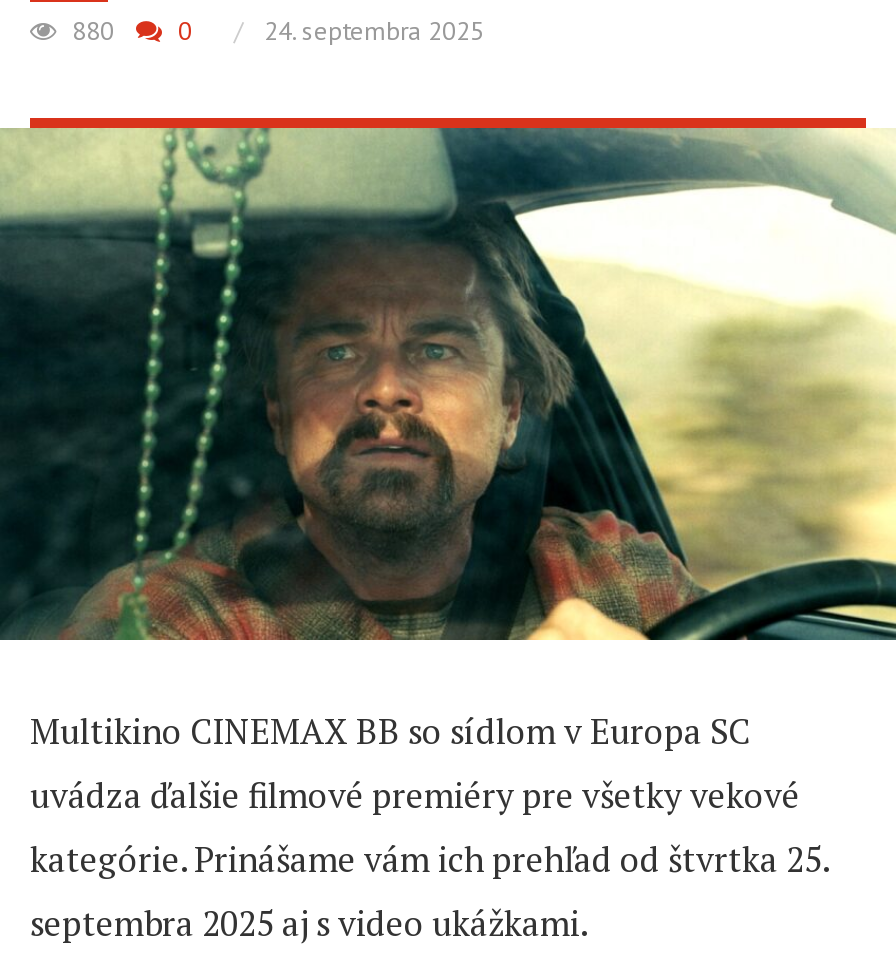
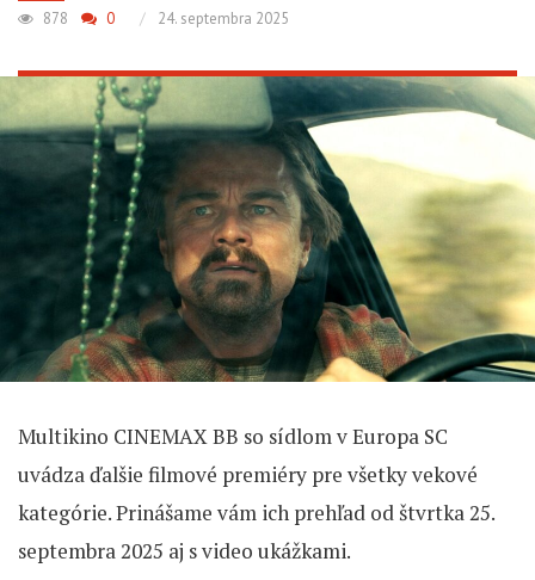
[72,14,484,48] 880 0 / 24. septembra 2025 -> [43,8,289,29] 878 0 / 24. septembra 2025

